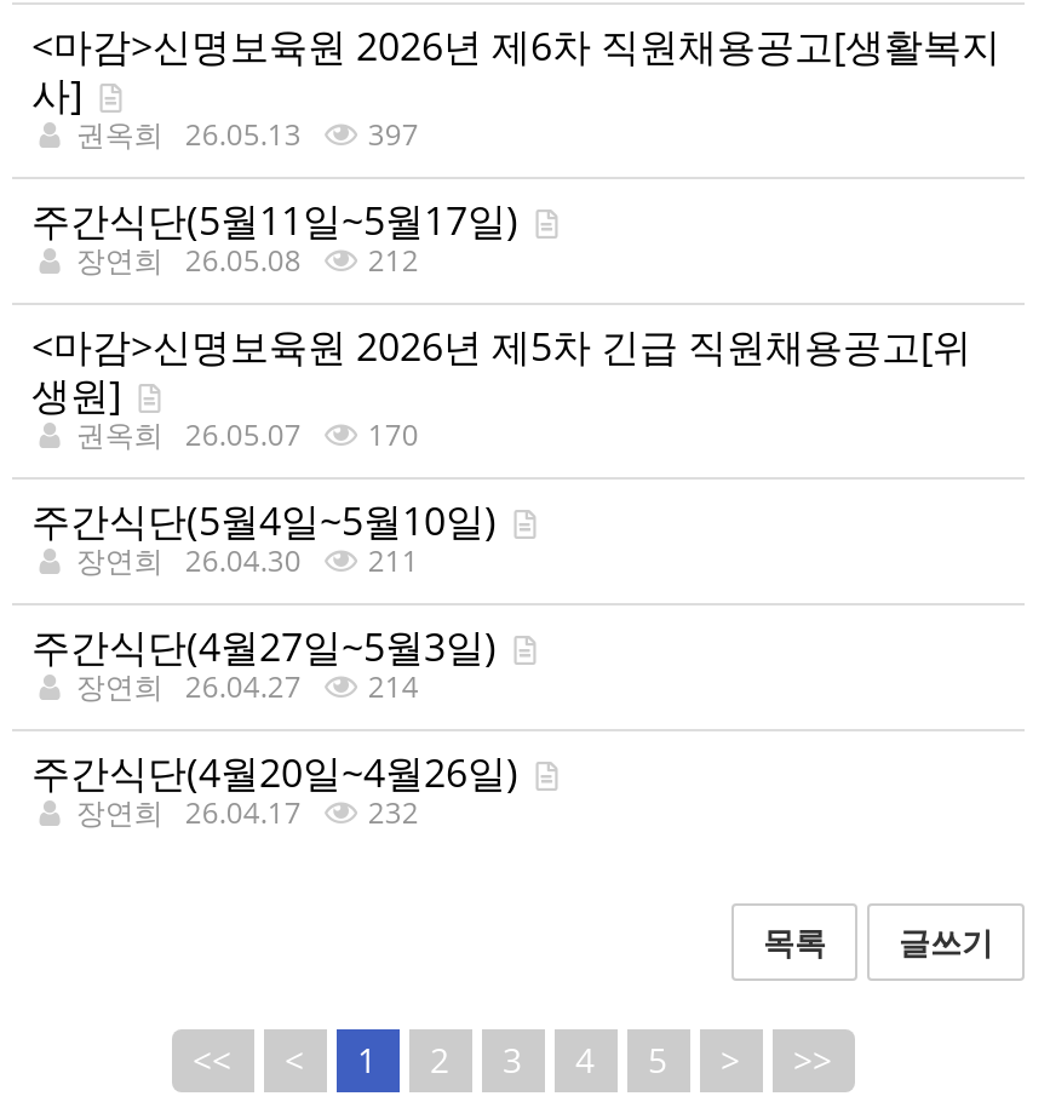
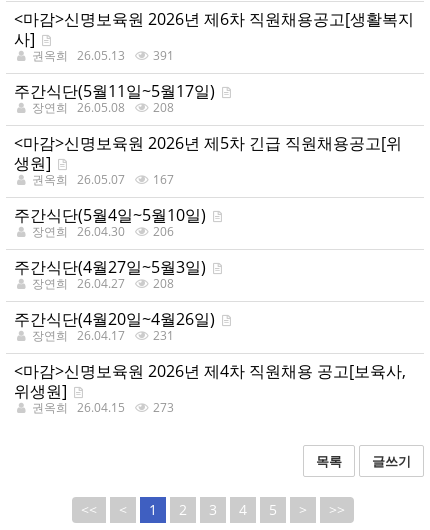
[76,114,419,155] 권옥희 26.05.13 397 -> [32,47,174,64] 권옥희 26.05.13 391
[76,240,419,281] 장연희 26.05.08 212 -> [32,99,174,116] 장연희 26.05.08 208
[76,414,419,455] 권옥희 26.05.07 170 -> [32,171,174,188] 권옥희 26.05.07 167
[76,540,419,581] 장연희 26.04.30 211 -> [32,223,174,240] 장연희 26.04.30 206
[76,666,419,707] 장연희 26.04.27 214 -> [32,275,174,292] 장연희 26.04.27 208
[360,792,419,833] 232 -> [14,327,406,416] 231 | <마감>신명보육원 2026년 제4차 직원채용 공고[보육사, | 위생원] | 권옥희 26.04.15 | 273

